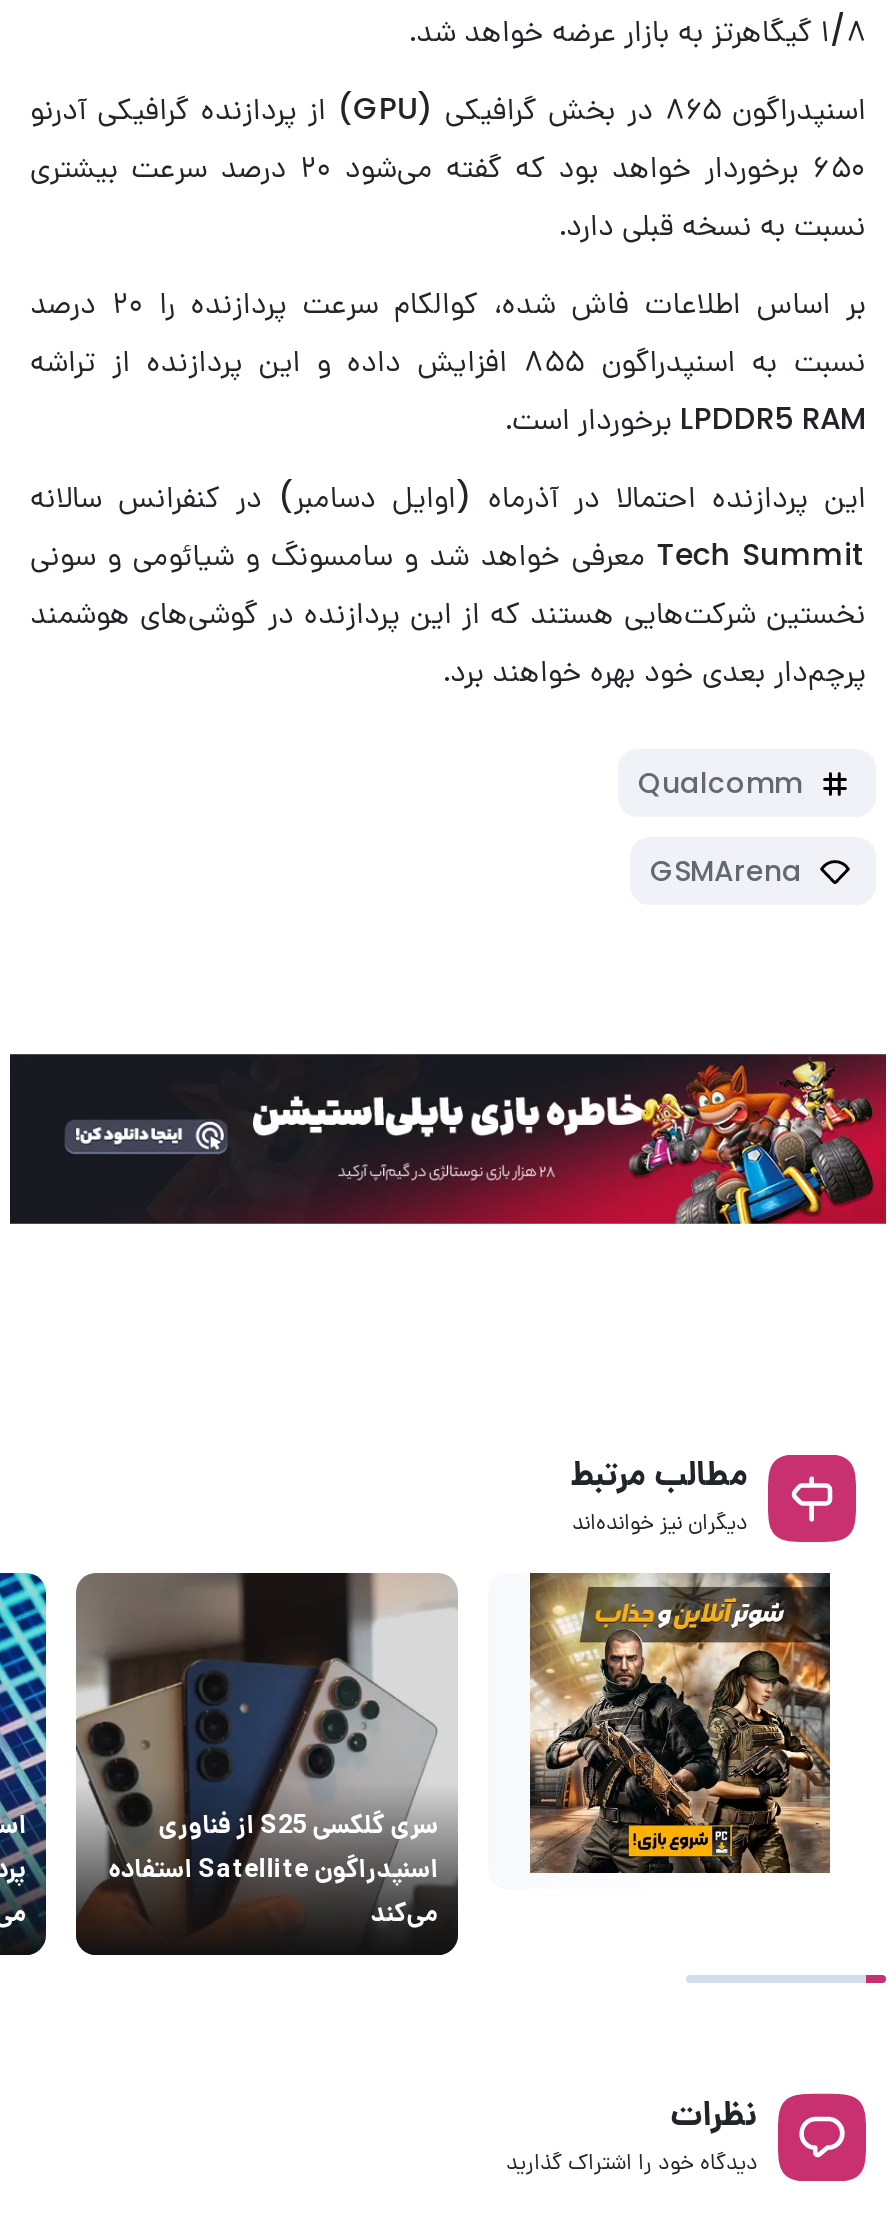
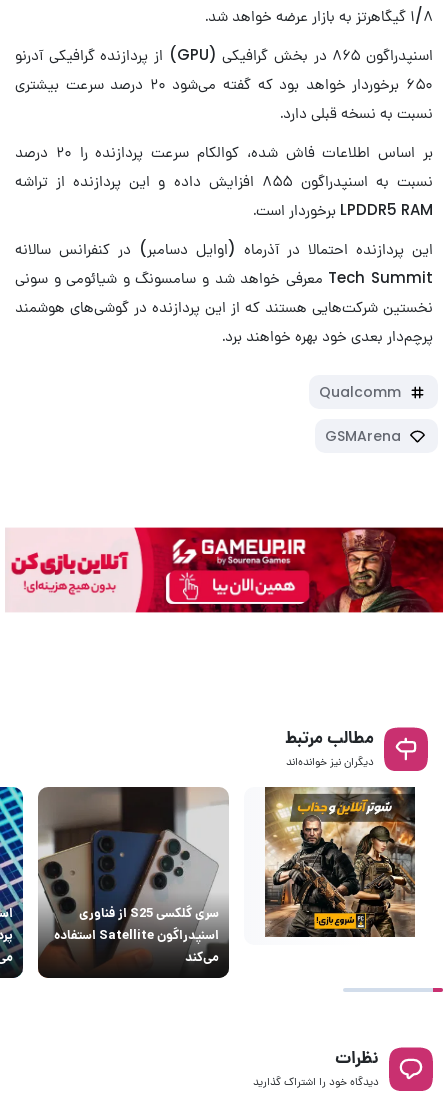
[8,1051,888,1227] [image] -> [5,527,444,613] [image]

